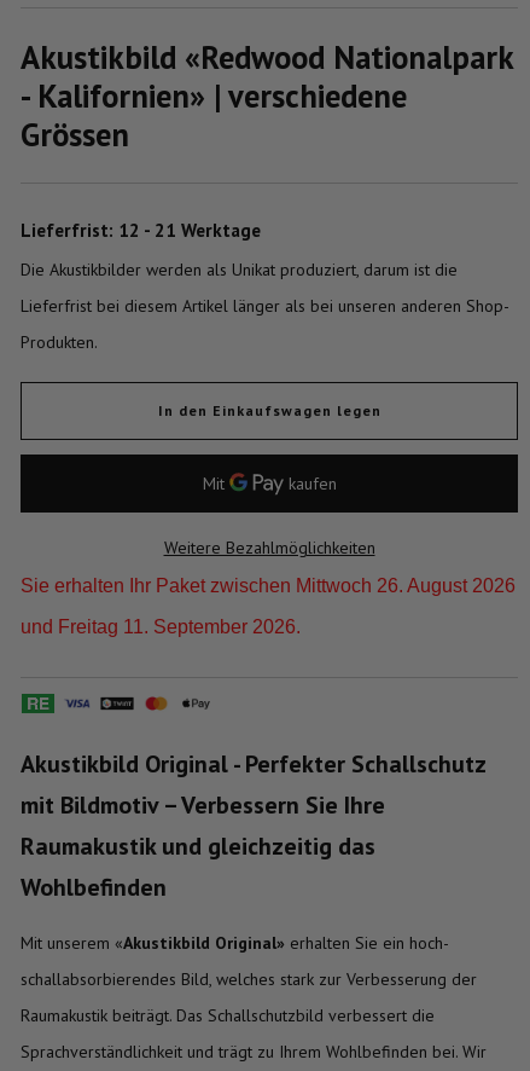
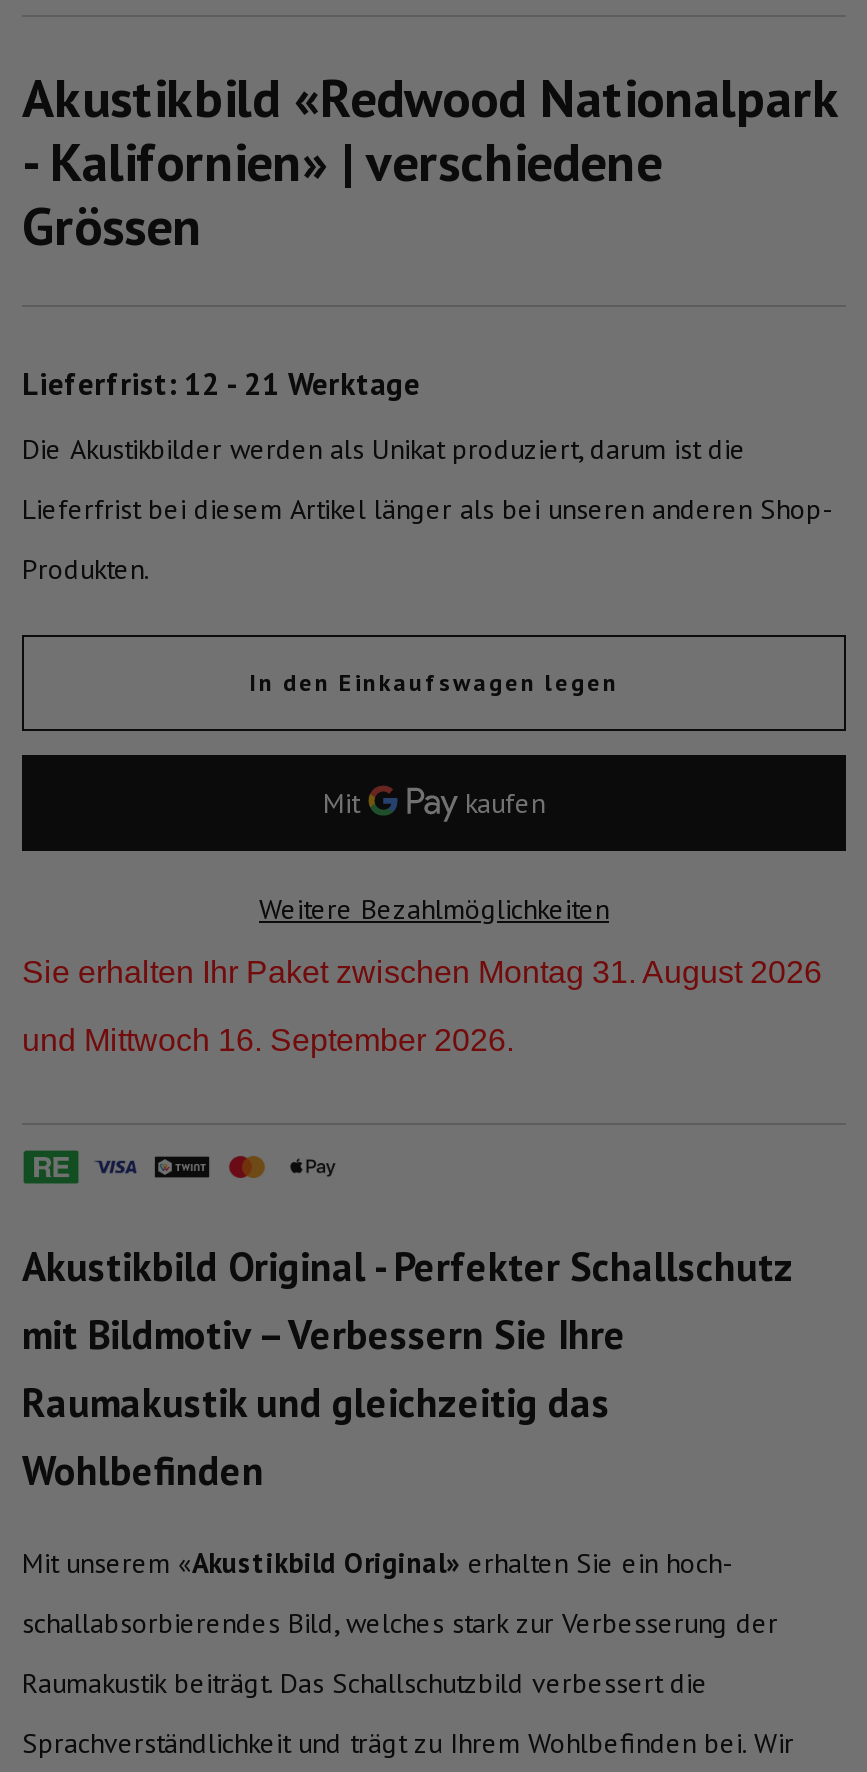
[21,576,516,596] Sie erhalten Ihr Paket zwischen Mittwoch 26. August 2026 -> [22,955,822,989] Sie erhalten Ihr Paket zwischen Montag 31. August 2026
[21,617,301,637] und Freitag 11. September 2026. -> [22,1023,514,1057] und Mittwoch 16. September 2026.

